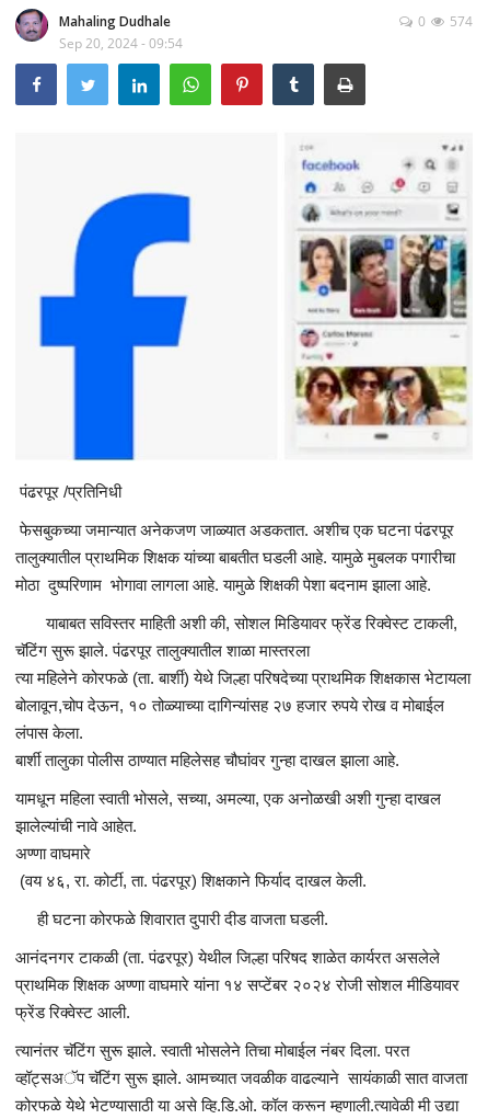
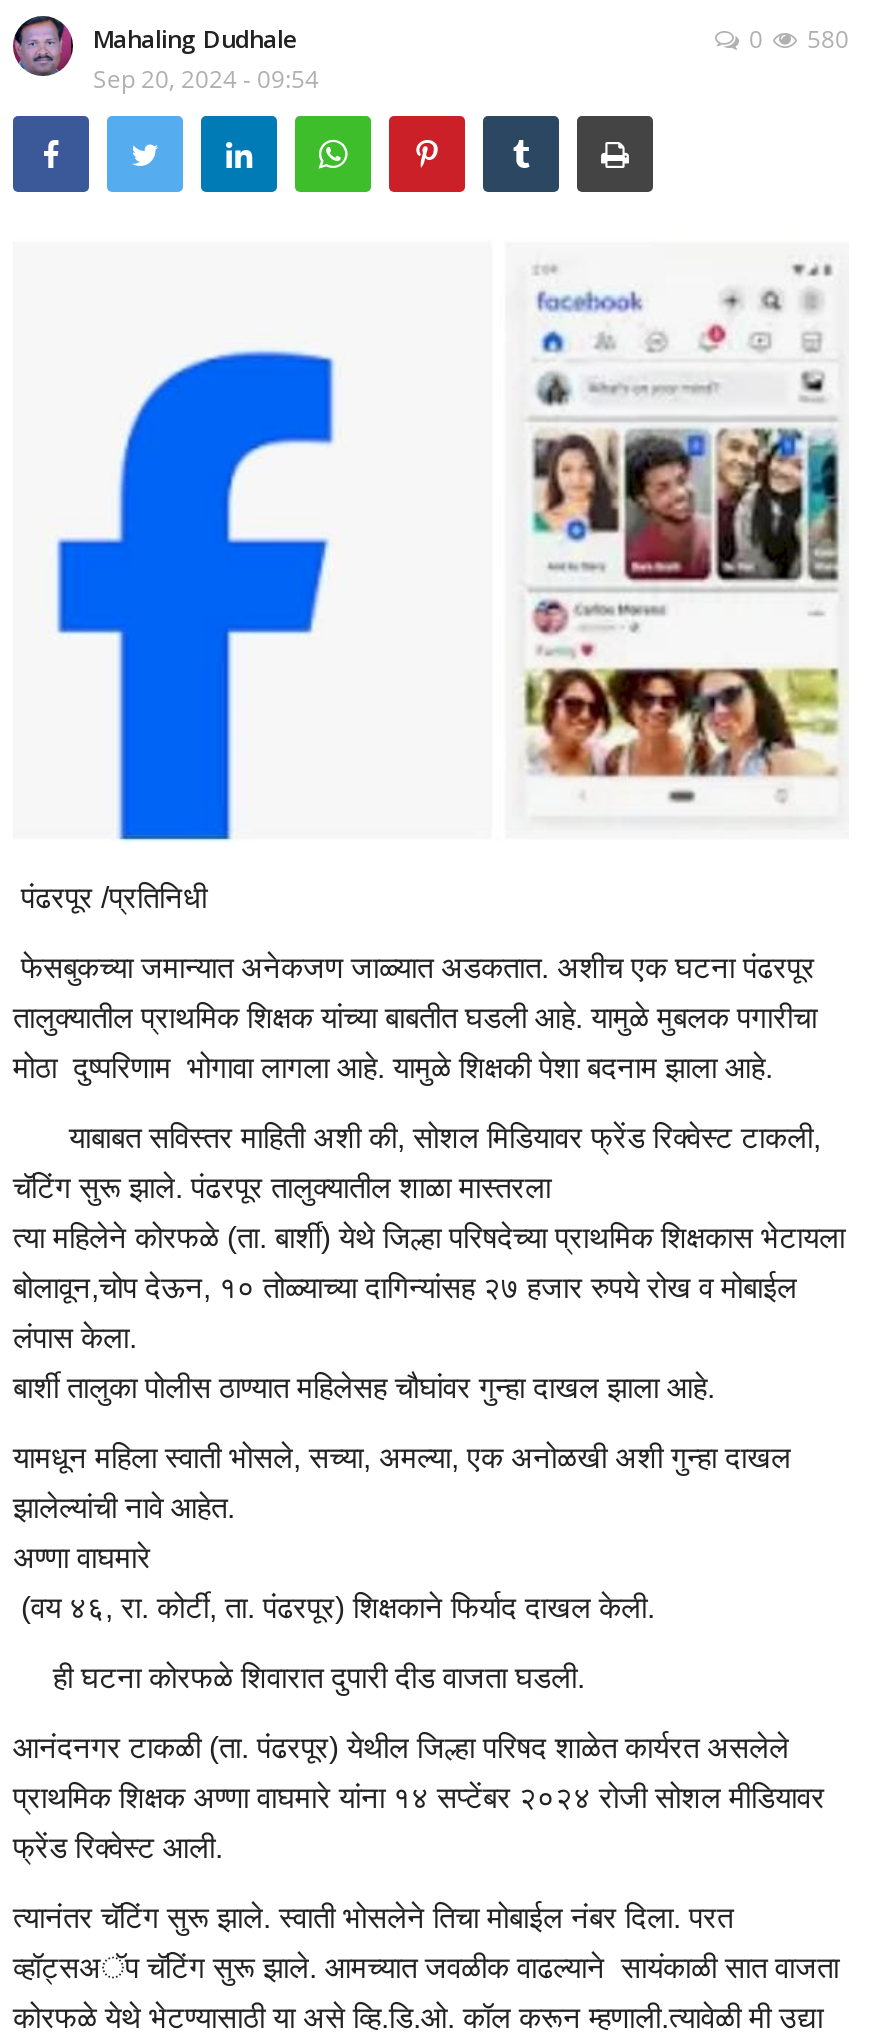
[418,12,473,30] 0 574 -> [749,22,849,56] 0 580

